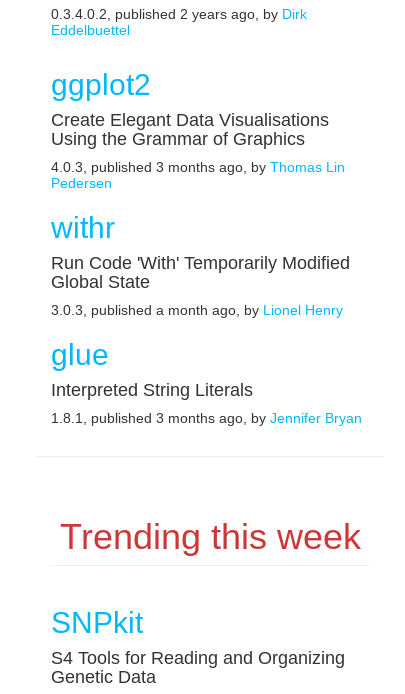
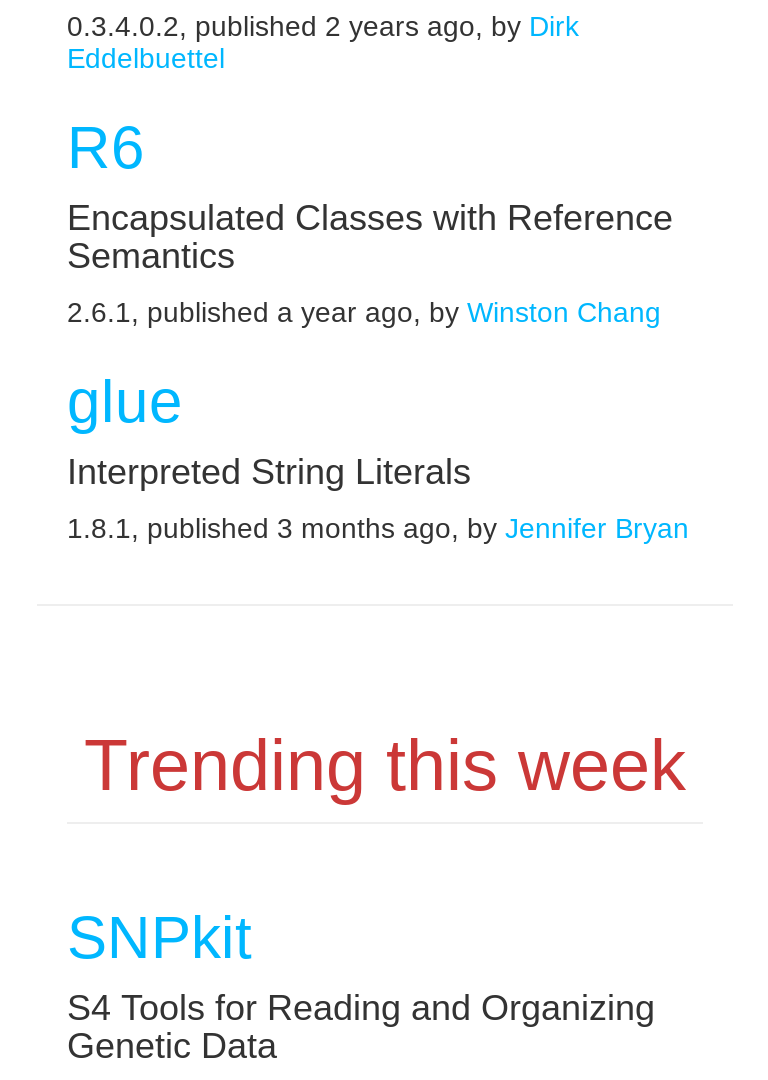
[51,68,350,318] ggplot2 | Create Elegant Data Visualisations | Using the Grammar of Graphics | 4.0.3, published 3 months ago, by Thomas Lin | Pedersen | withr | Run Code 'With' Temporarily Modified | Global State | 3.0.3, published a month ago, by Lionel Henry -> [67,114,673,328] R6 | Encapsulated Classes with Reference | Semantics | 2.6.1, published a year ago, by Winston Chang

